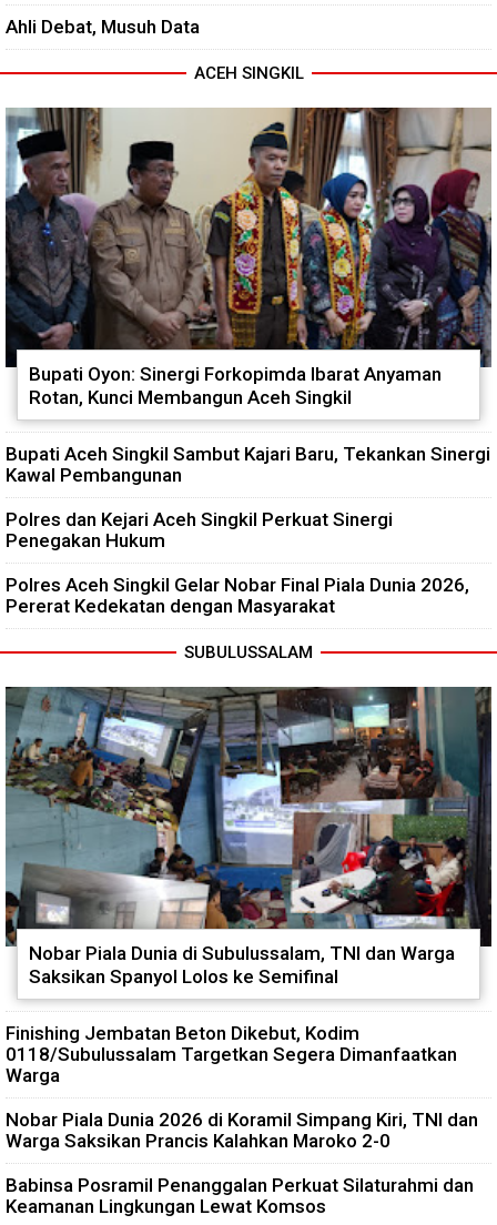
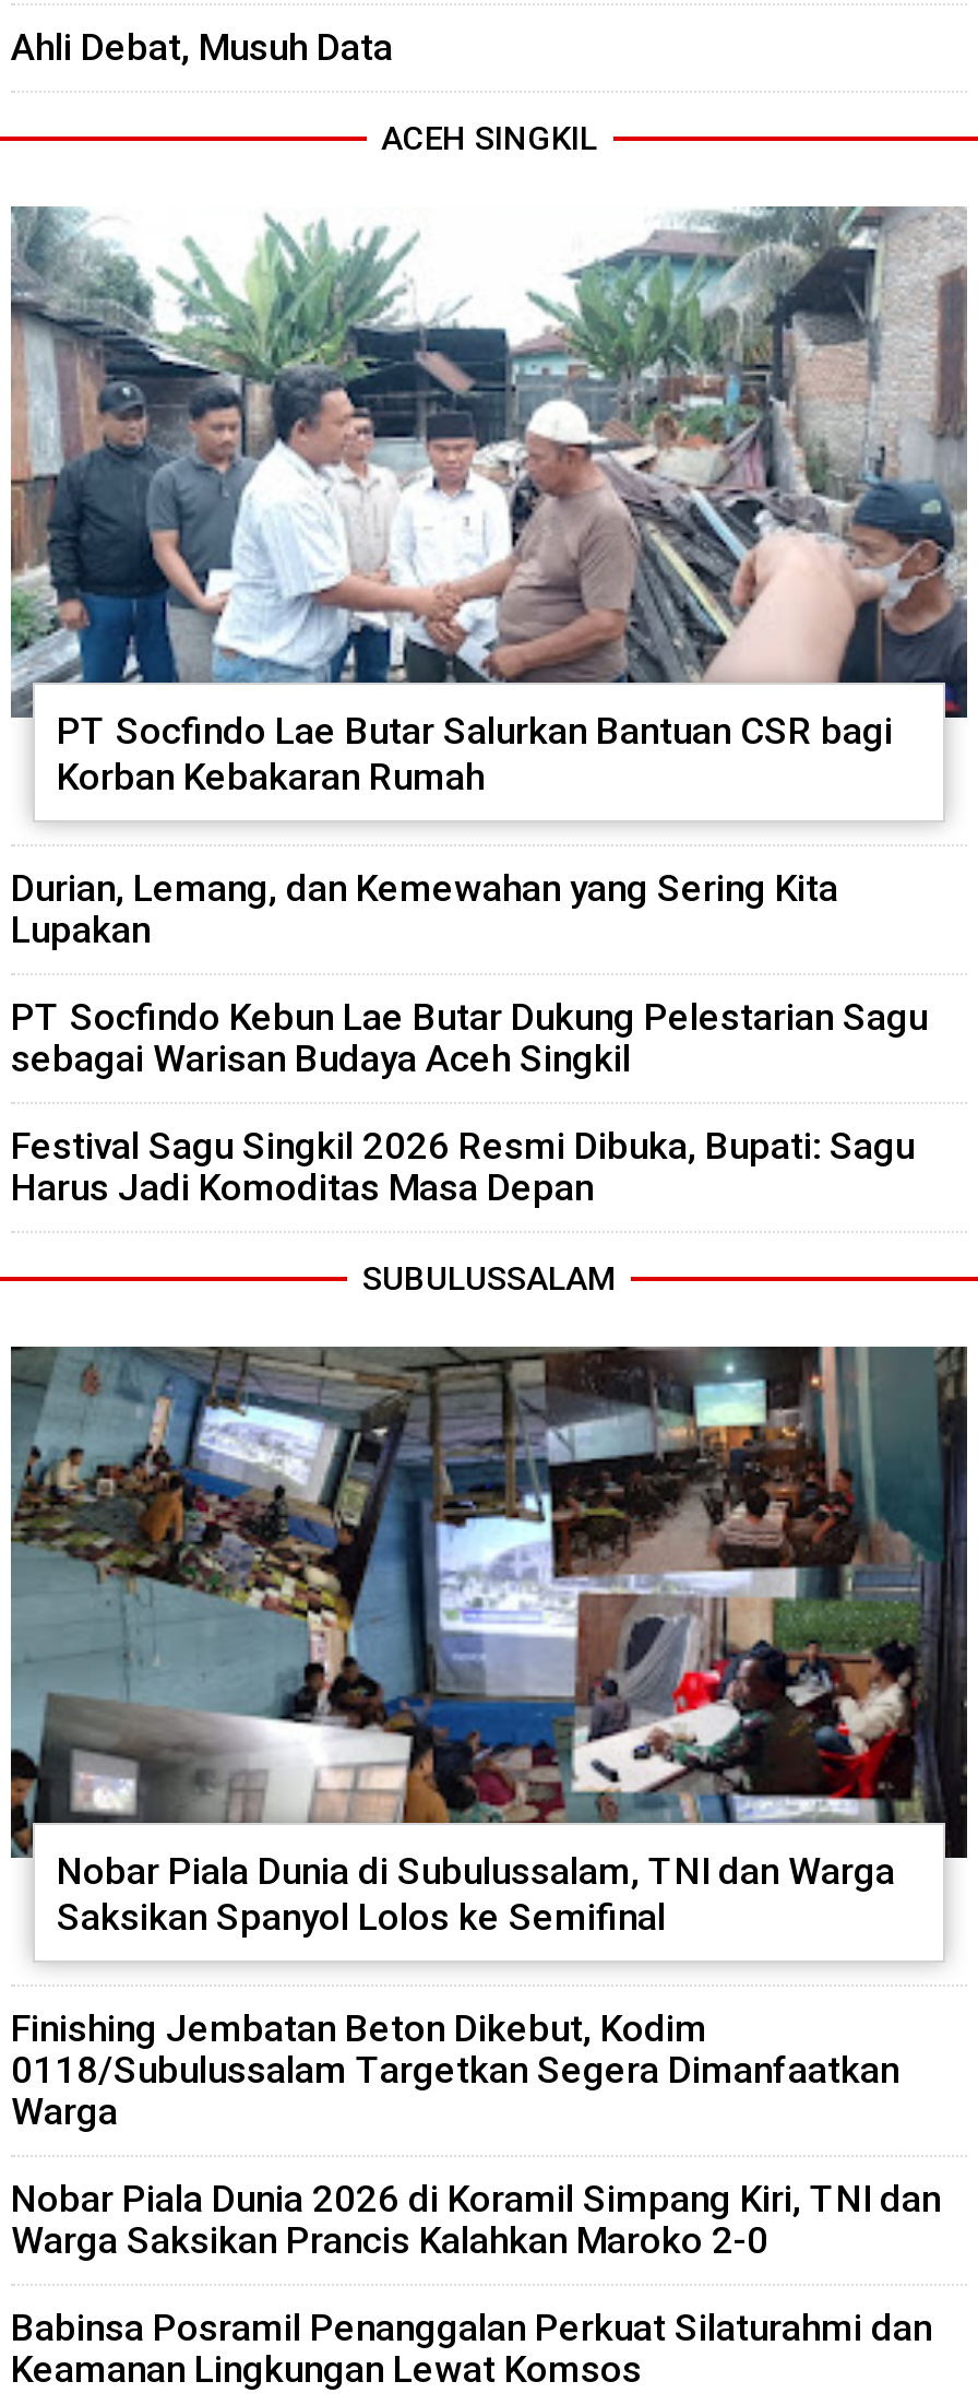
[4,107,491,409] [image] | Bupati Oyon: Sinergi Forkopimda Ibarat Anyaman | Rotan, Kunci Membangun Aceh Singkil -> [9,204,967,799] [image] | PT Socfindo Lae Butar Salurkan Bantuan CSR bagi | Korban Kebakaran Rumah
[6,443,490,486] Bupati Aceh Singkil Sambut Kajari Baru, Tekankan Sinergi | Kawal Pembangunan -> [11,867,838,952] Durian, Lemang, dan Kemewahan yang Sering Kita | Lupakan
[6,508,393,552] Polres dan Kejari Aceh Singkil Perkuat Sinergi | Penegakan Hukum -> [11,995,928,1081] PT Socfindo Kebun Lae Butar Dukung Pelestarian Sagu | sebagai Warisan Budaya Aceh Singkil
[6,574,469,617] Polres Aceh Singkil Gelar Nobar Final Piala Dunia 2026, | Pererat Kedekatan dengan Masyarakat -> [11,1124,915,1209] Festival Sagu Singkil 2026 Resmi Dibuka, Bupati: Sagu | Harus Jadi Komoditas Masa Depan

